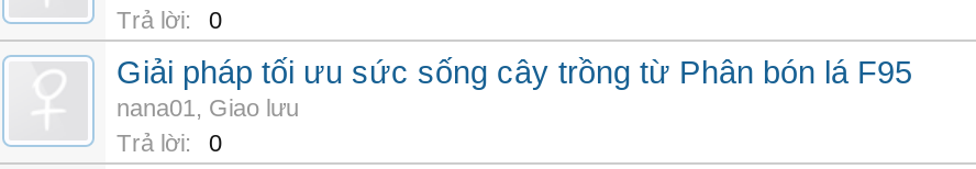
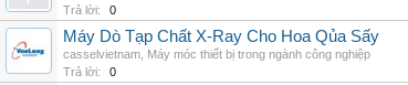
none -> [10,31,48,71] [image]
[117,55,912,121] Giải pháp tối ưu sức sống cây trồng từ Phân bón lá F95 | nana01, Giao lưu -> [63,28,379,61] Máy Dò Tạp Chất X-Ray Cho Hoa Qủa Sấy | casselvietnam, Máy móc thiết bị trong ngành công nghiệp

